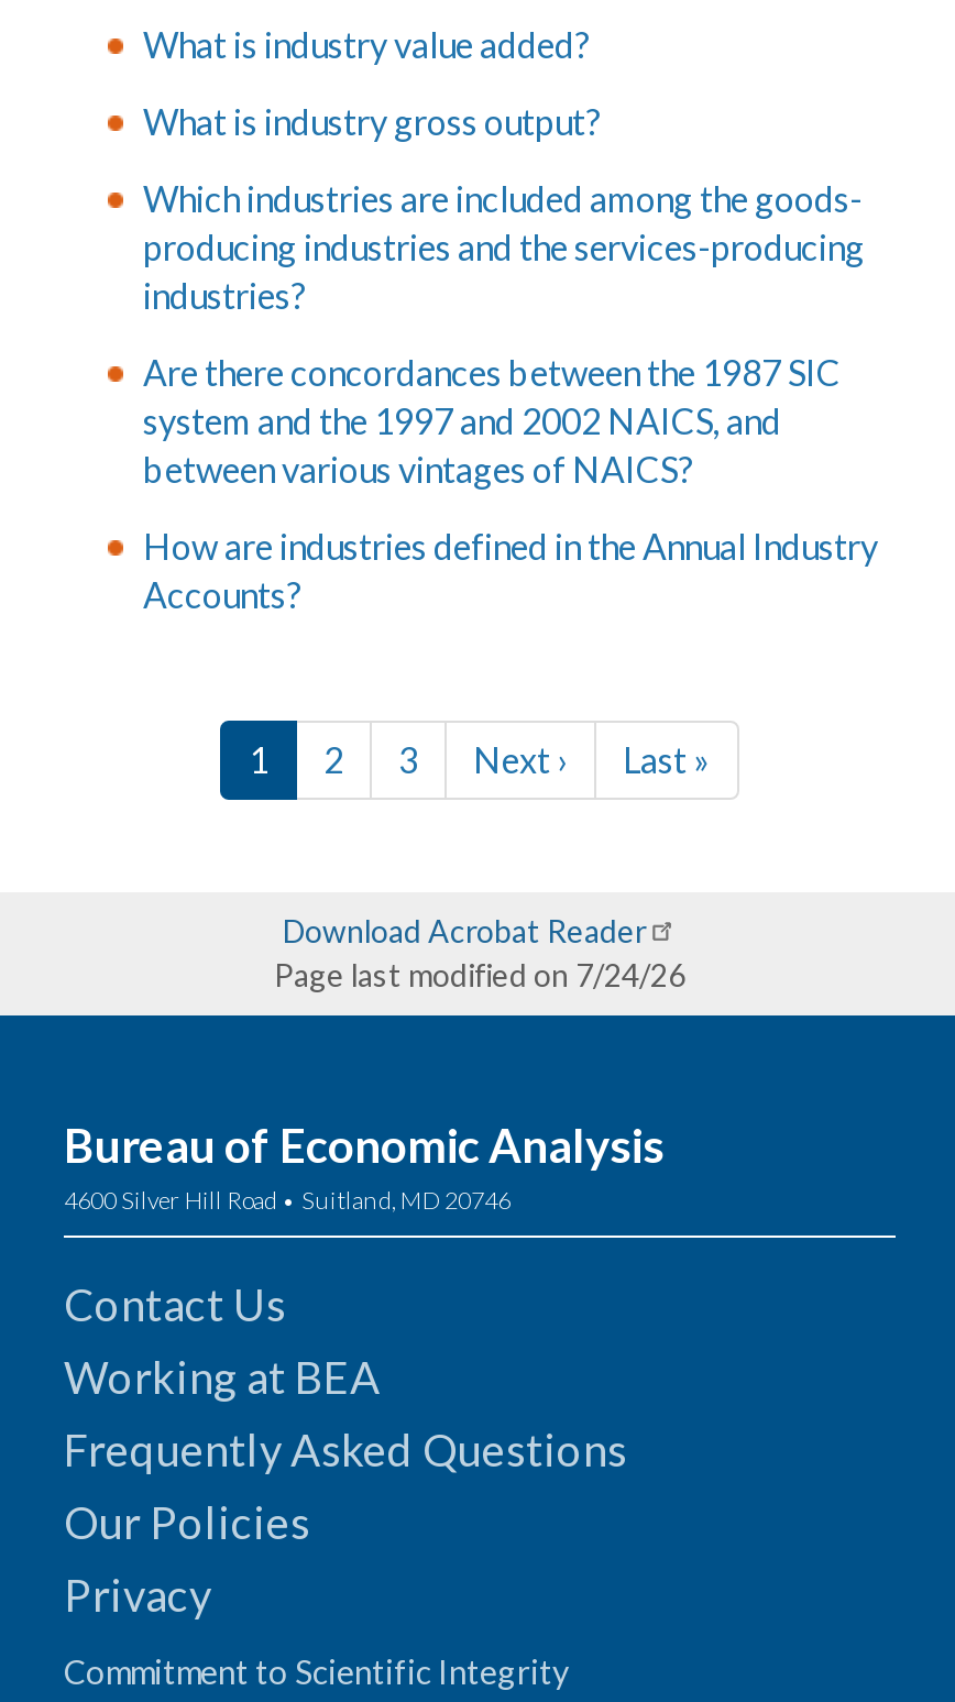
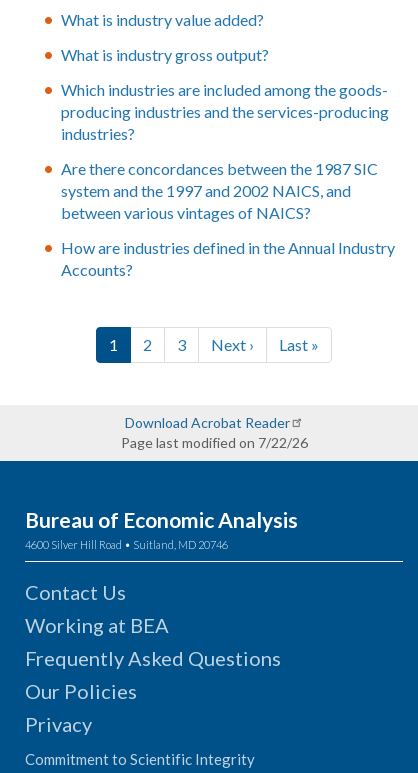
[274,956,685,993] Page last modified on 7/24/26 -> [120,434,307,451] Page last modified on 7/22/26

